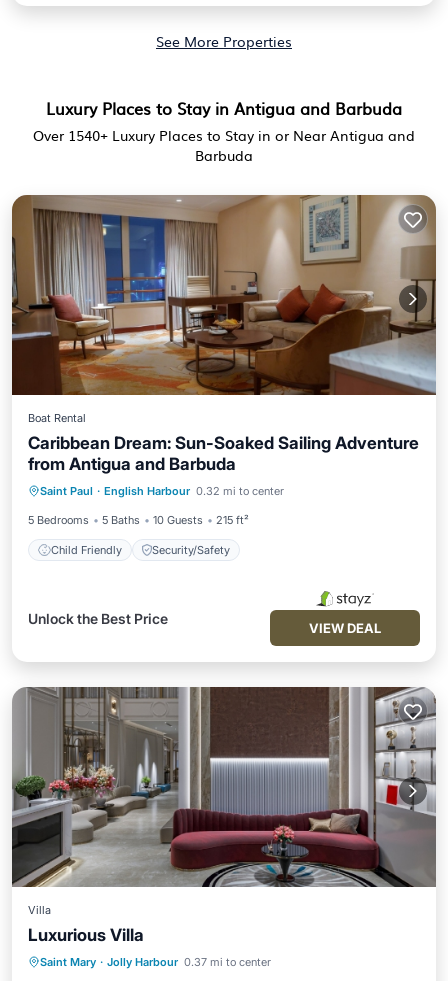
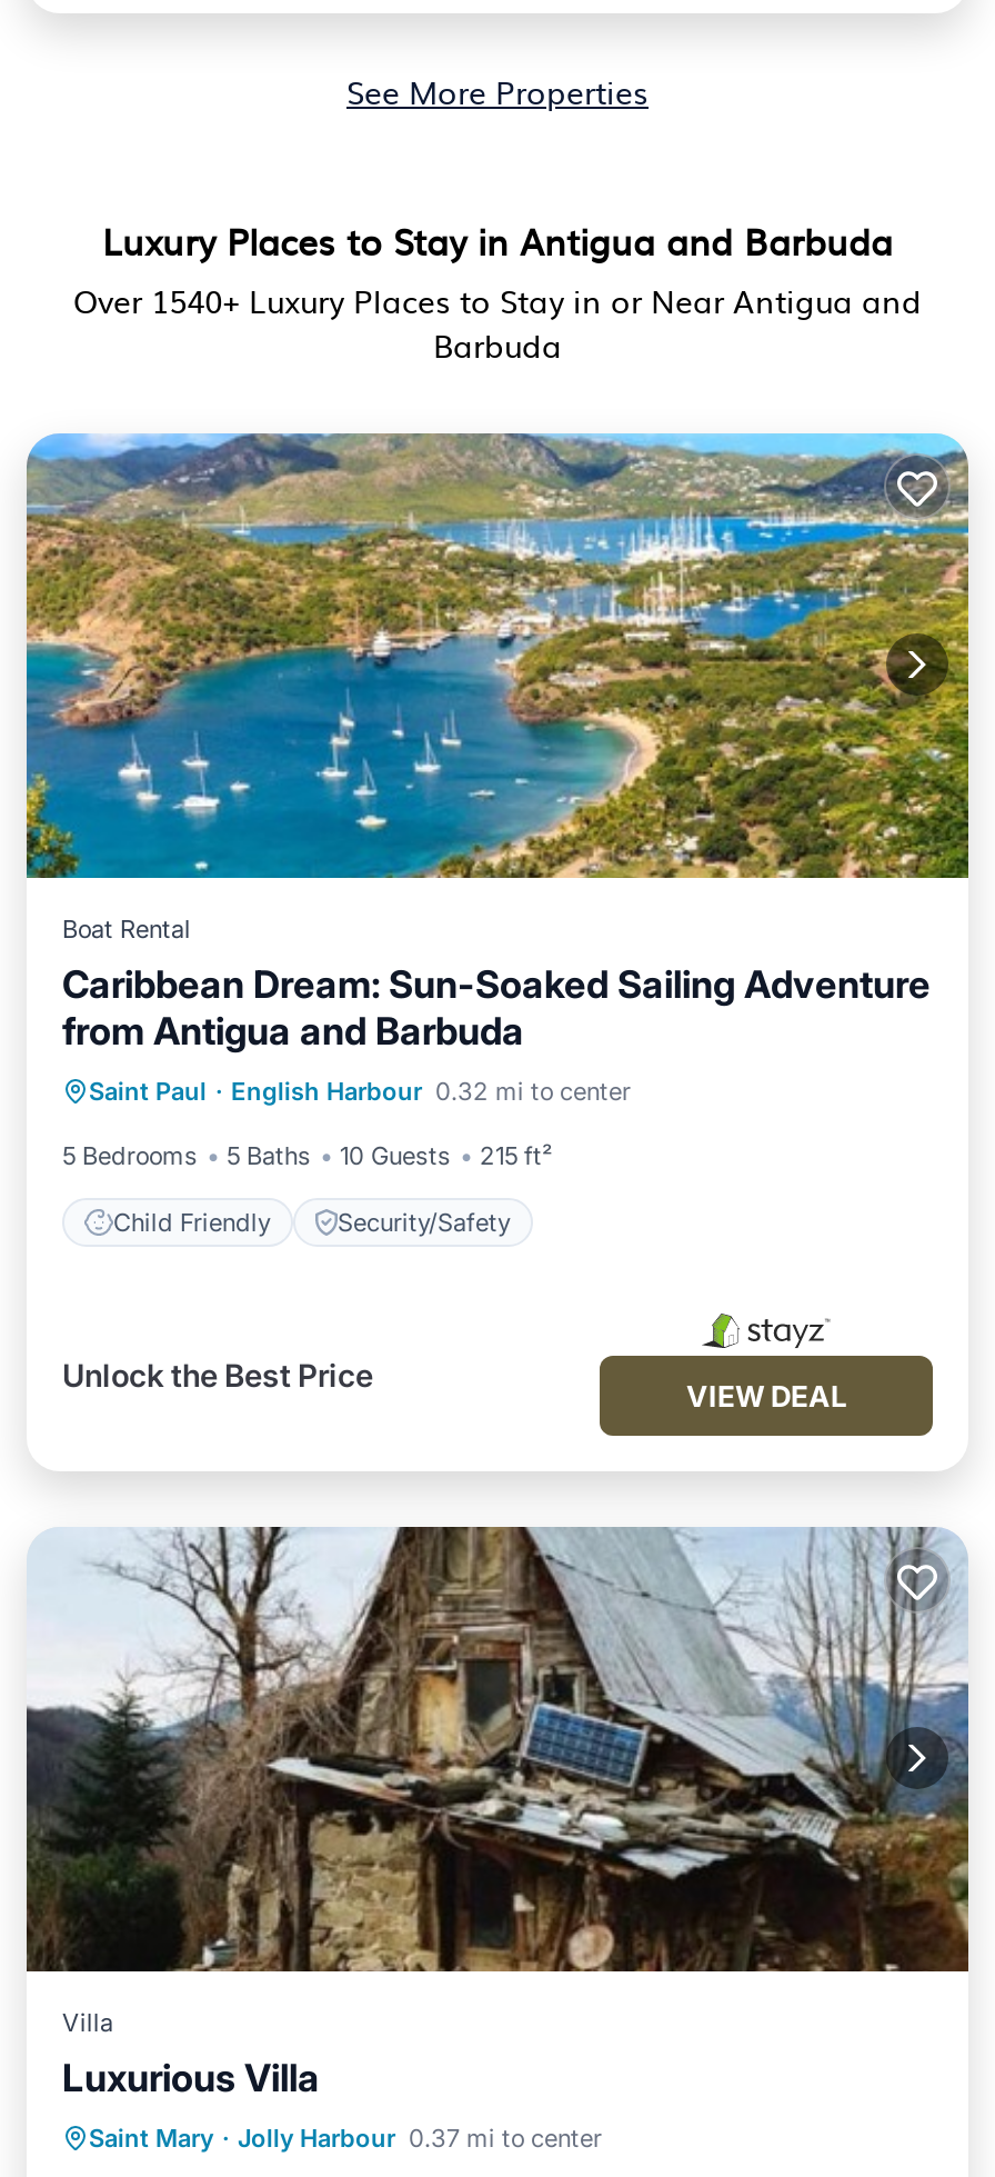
[11,194,437,396] [image] -> [24,431,971,880] [image]
[12,686,437,888] [image] -> [27,1527,968,1974] [image]

